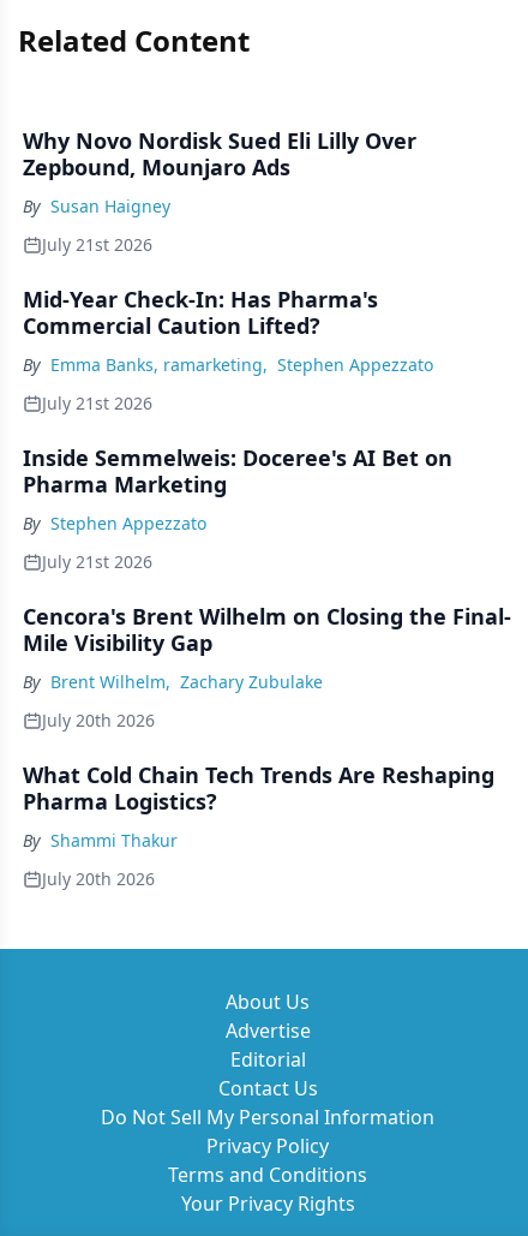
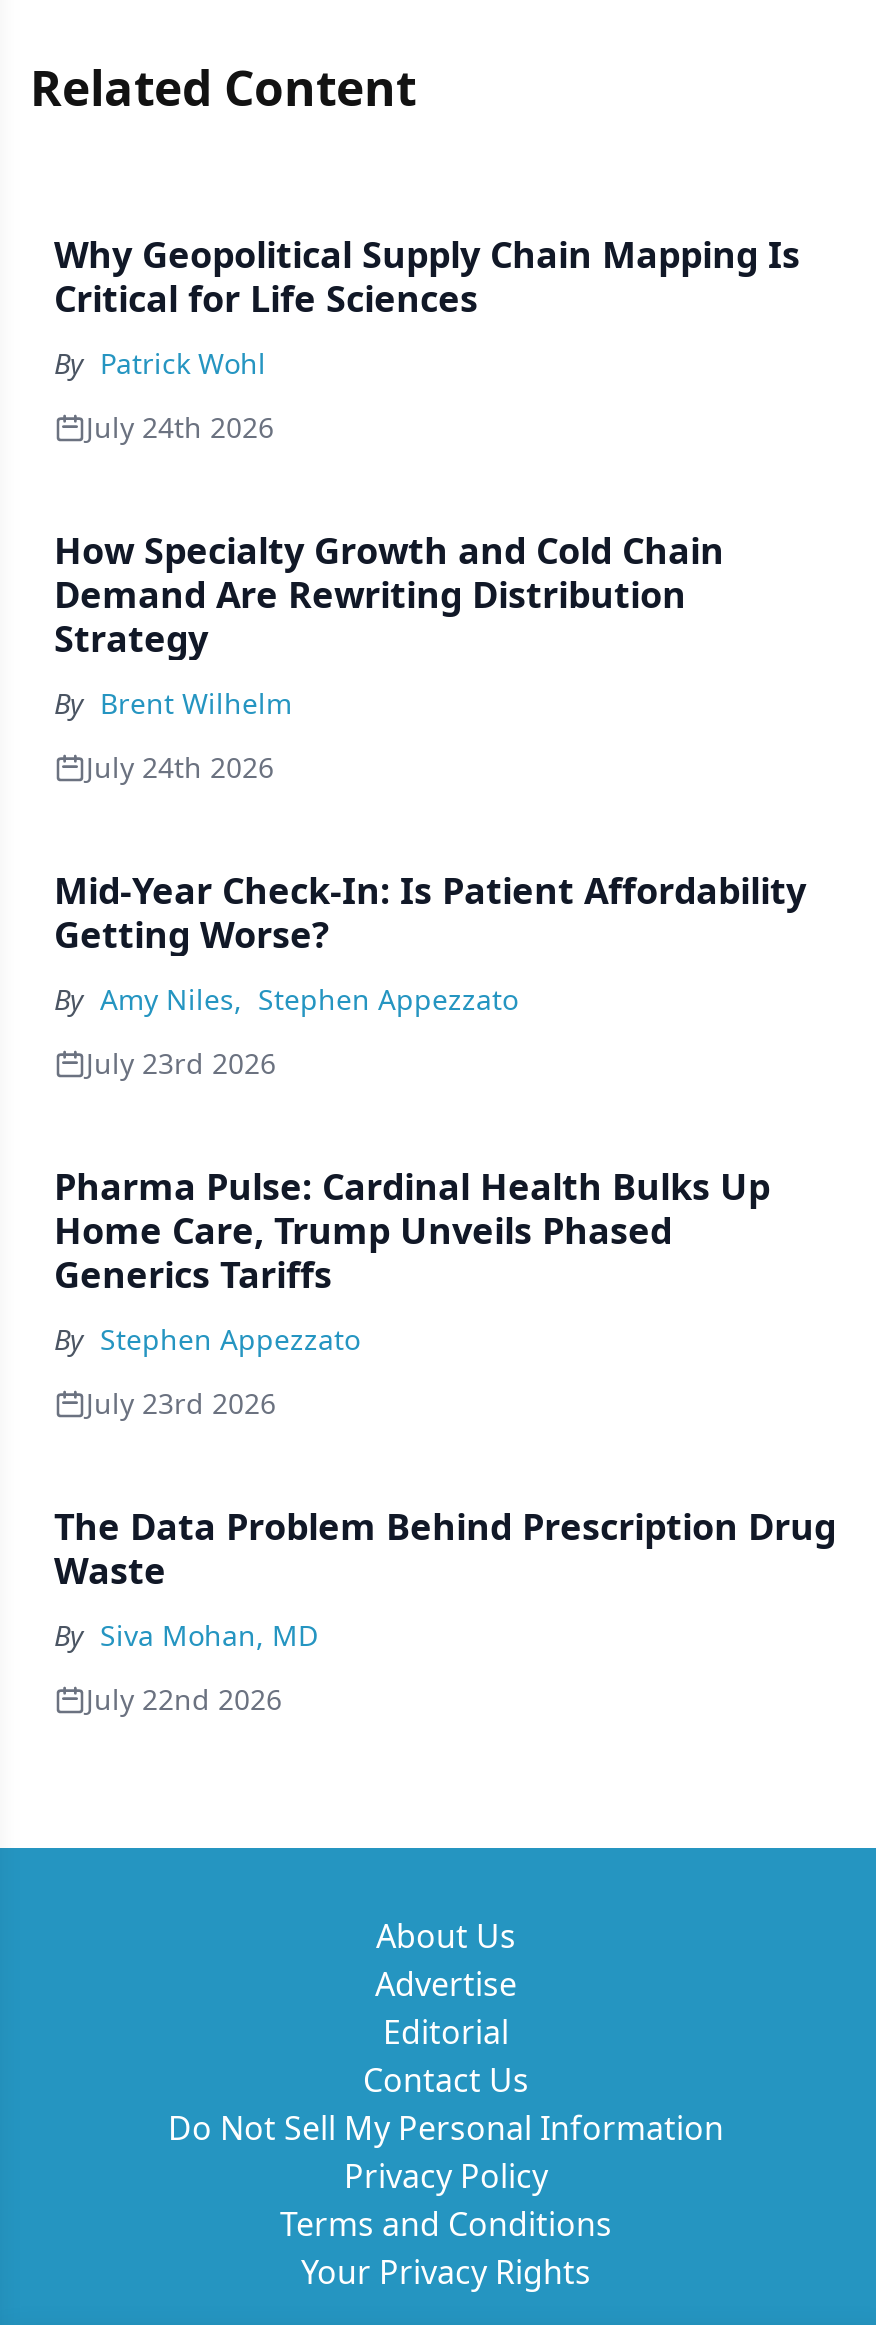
[23,126,452,498] Why Novo Nordisk Sued Eli Lilly Over | Zepbound, Mounjaro Ads | By Susan Haigney | July 21st 2026 | Mid-Year Check-In: Has Pharma's | Commercial Caution Lifted? | By Emma Banks, ramarketing, Stephen Appezzato | July 21st 2026 | Inside Semmelweis: Doceree's AI Bet on | Pharma Marketing -> [54,230,806,1298] Why Geopolitical Supply Chain Mapping Is | Critical for Life Sciences | By Patrick Wohl | July 24th 2026 | How Specialty Growth and Cold Chain | Demand Are Rewriting Distribution | Strategy | By Brent Wilhelm | July 24th 2026 | Mid-Year Check-In: Is Patient Affordability | Getting Worse? | By Amy Niles, Stephen Appezzato | July 23rd 2026 | Pharma Pulse: Cardinal Health Bulks Up | Home Care, Trump Unveils Phased | Generics Tariffs
moved [23,512,206,535] -> [54,1320,360,1358]: By Stephen Appezzato
[23,550,511,890] July 21st 2026 | Cencora's Brent Wilhelm on Closing the Final- | Mile Visibility Gap | By Brent Wilhelm, Zachary Zubulake | July 20th 2026 | What Cold Chain Tech Trends Are Reshaping | Pharma Logistics? | By Shammi Thakur | July 20th 2026 -> [54,1384,836,1718] July 23rd 2026 | The Data Problem Behind Prescription Drug | Waste | By Siva Mohan, MD | July 22nd 2026

